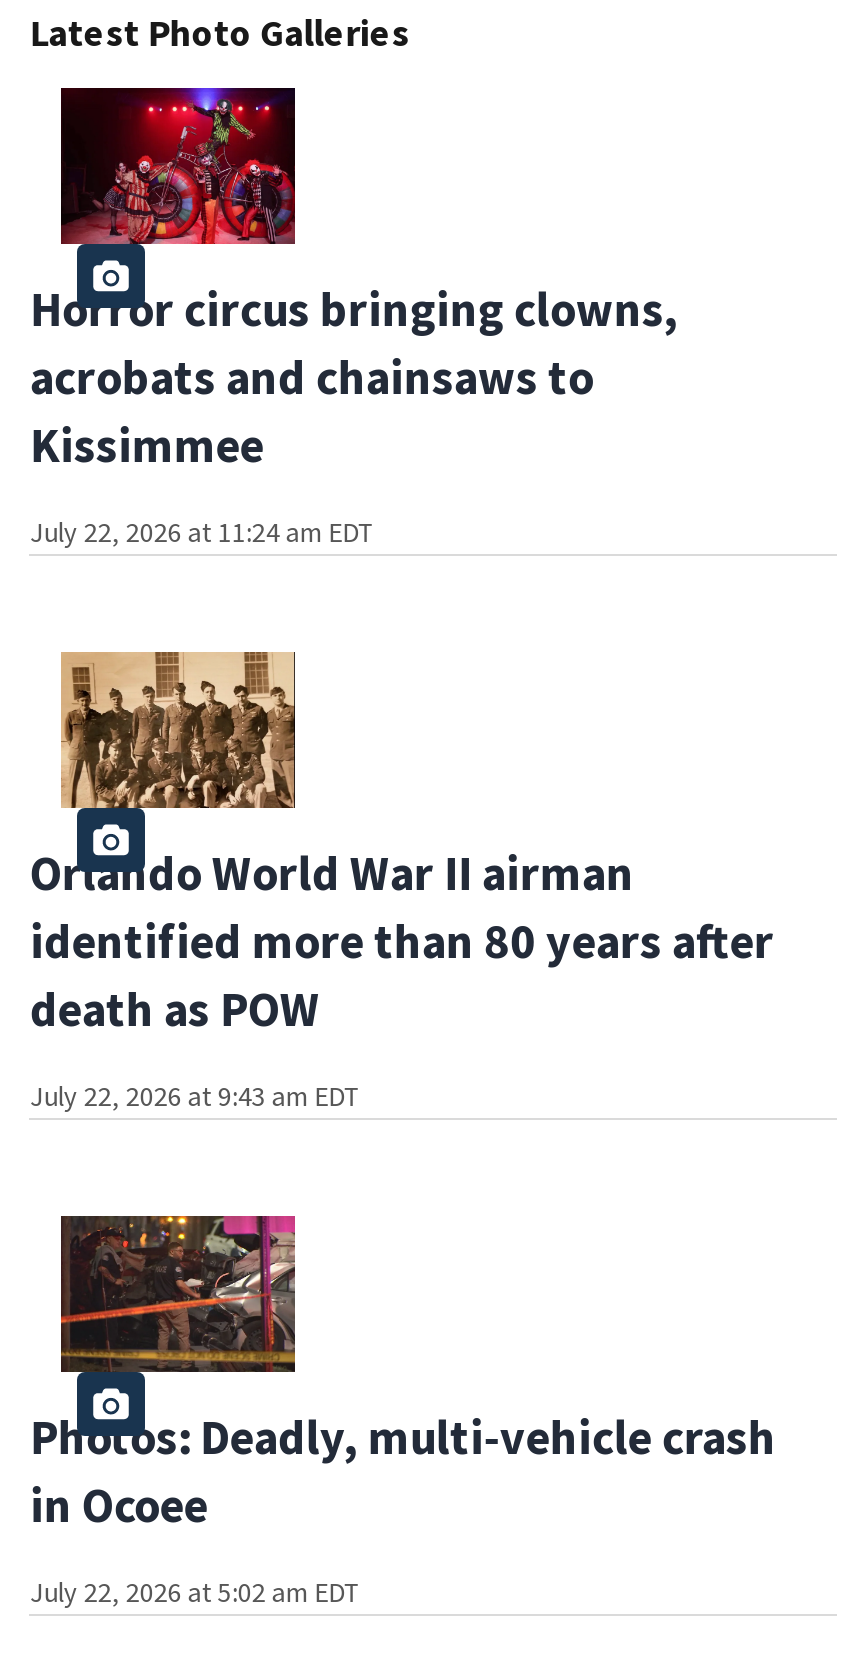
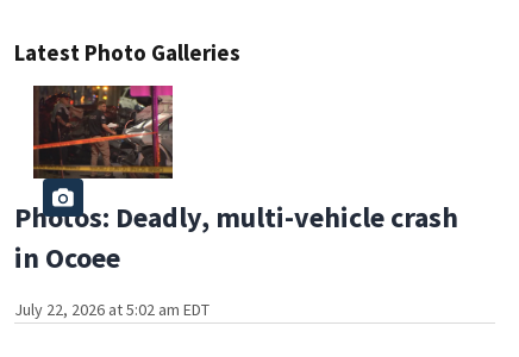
[30,85,678,551] [image] | Horror circus bringing clowns, | acrobats and chainsaws to | Kissimmee | July 22, 2026 at 11:24 am EDT -> none
[30,649,774,1115] [image] | Orlando World War II airman | identified more than 80 years after | death as POW | July 22, 2026 at 9:43 am EDT -> none

